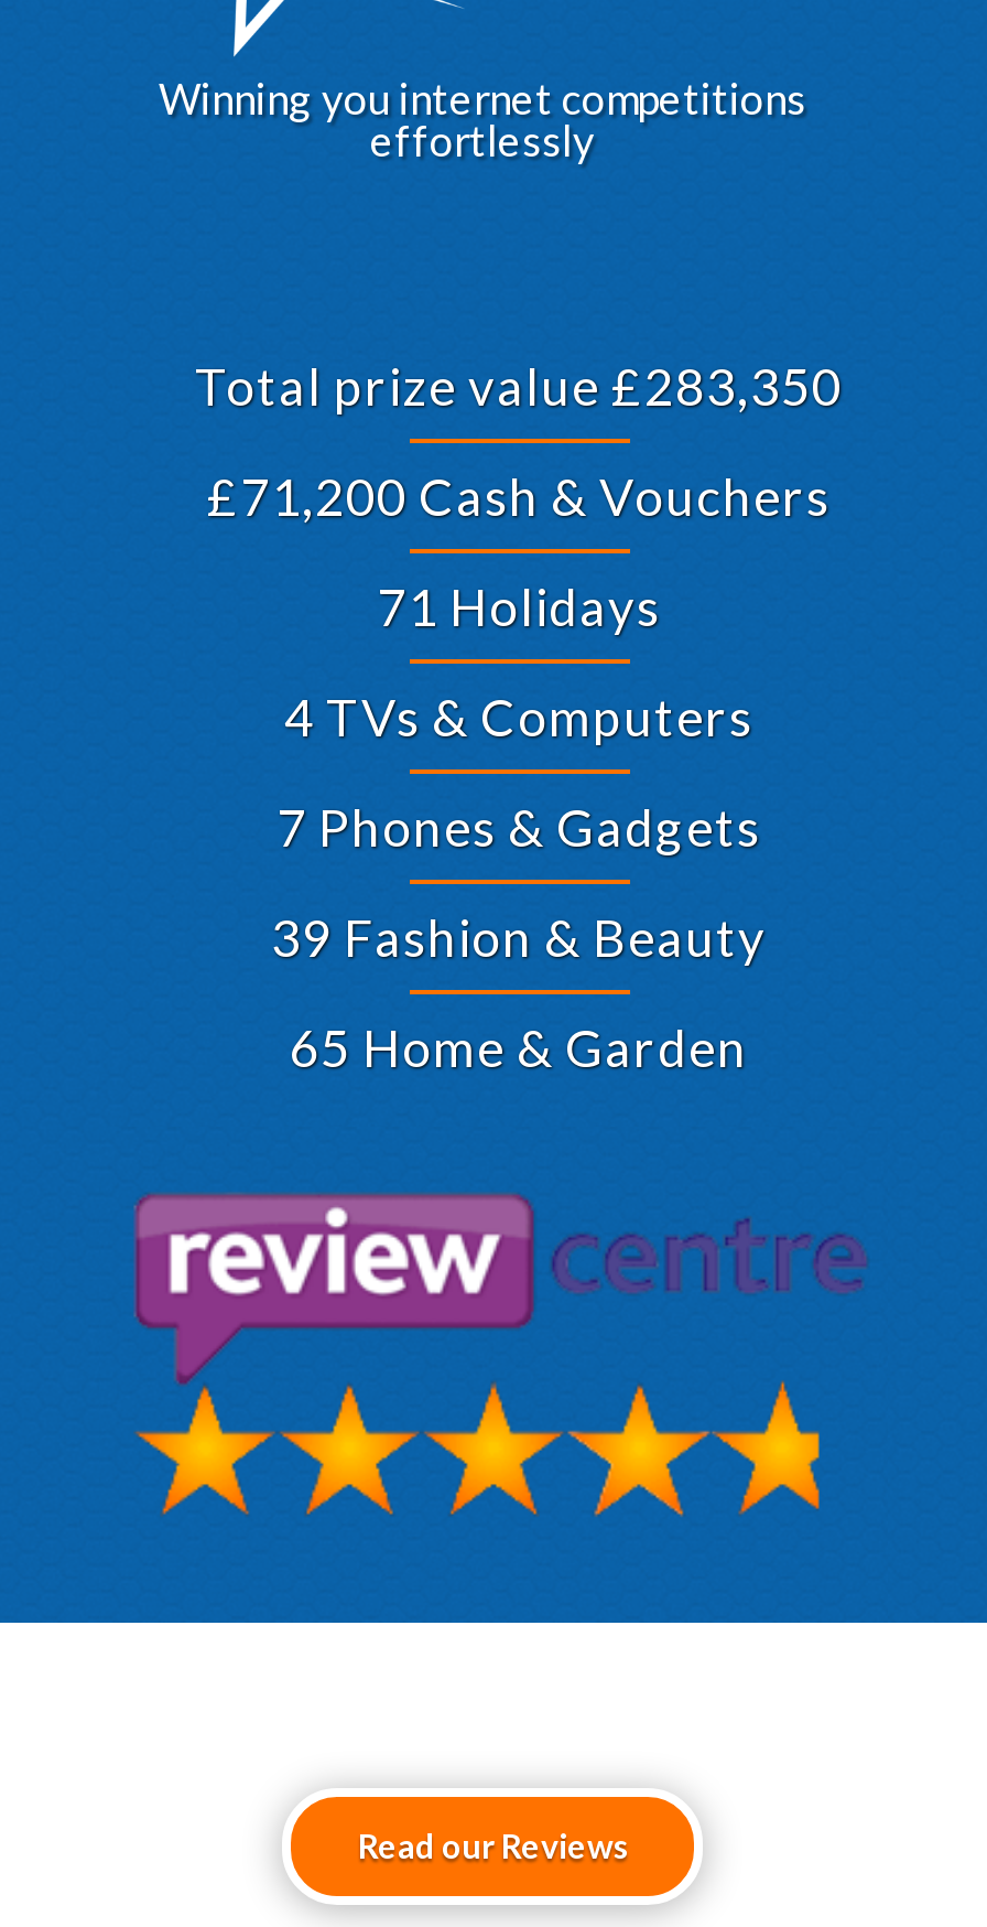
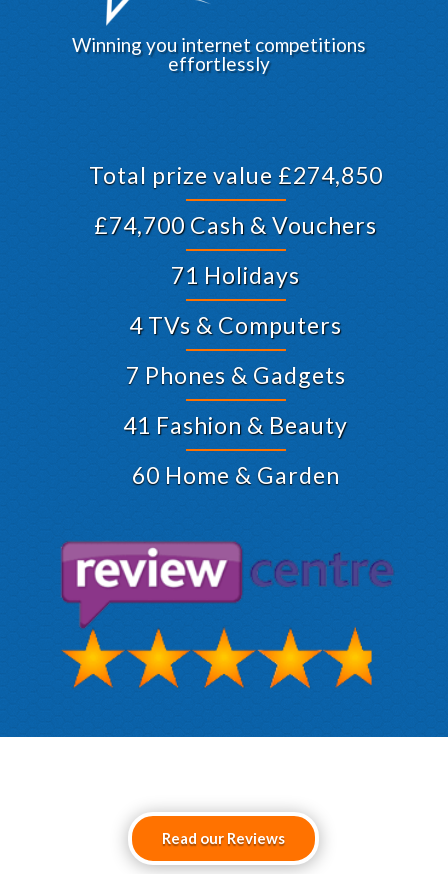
[195,354,843,416] Total prize value £283,350 -> [88,161,382,189] Total prize value £274,850
[207,465,831,526] £71,200 Cash & Vouchers -> [94,211,377,239] £74,700 Cash & Vouchers
[271,906,767,967] 39 Fashion & Beauty -> [123,411,348,439] 41 Fashion & Beauty
[290,1016,748,1077] 65 Home & Garden -> [131,461,339,489] 60 Home & Garden

